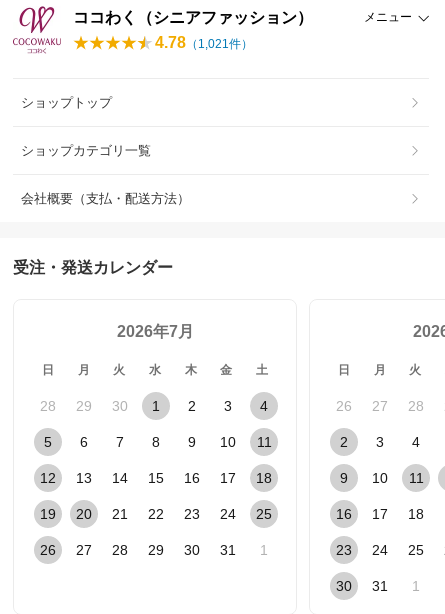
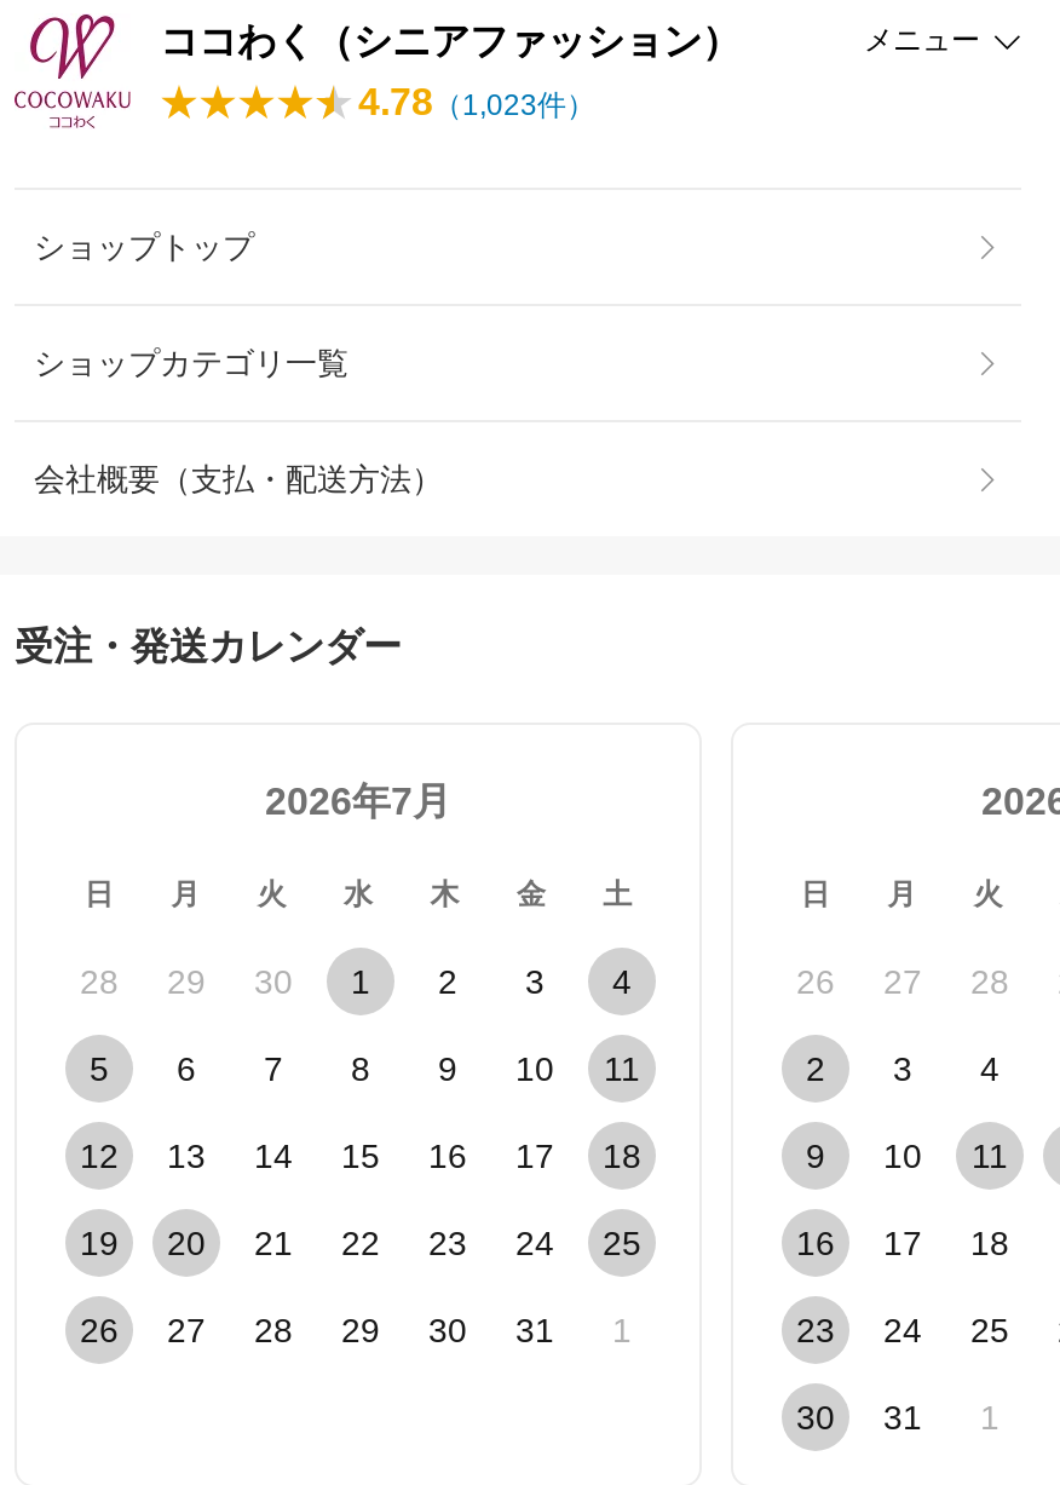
[155,34,253,51] 4.78（1,021件） -> [358,82,595,123] 4.78（1,023件）

